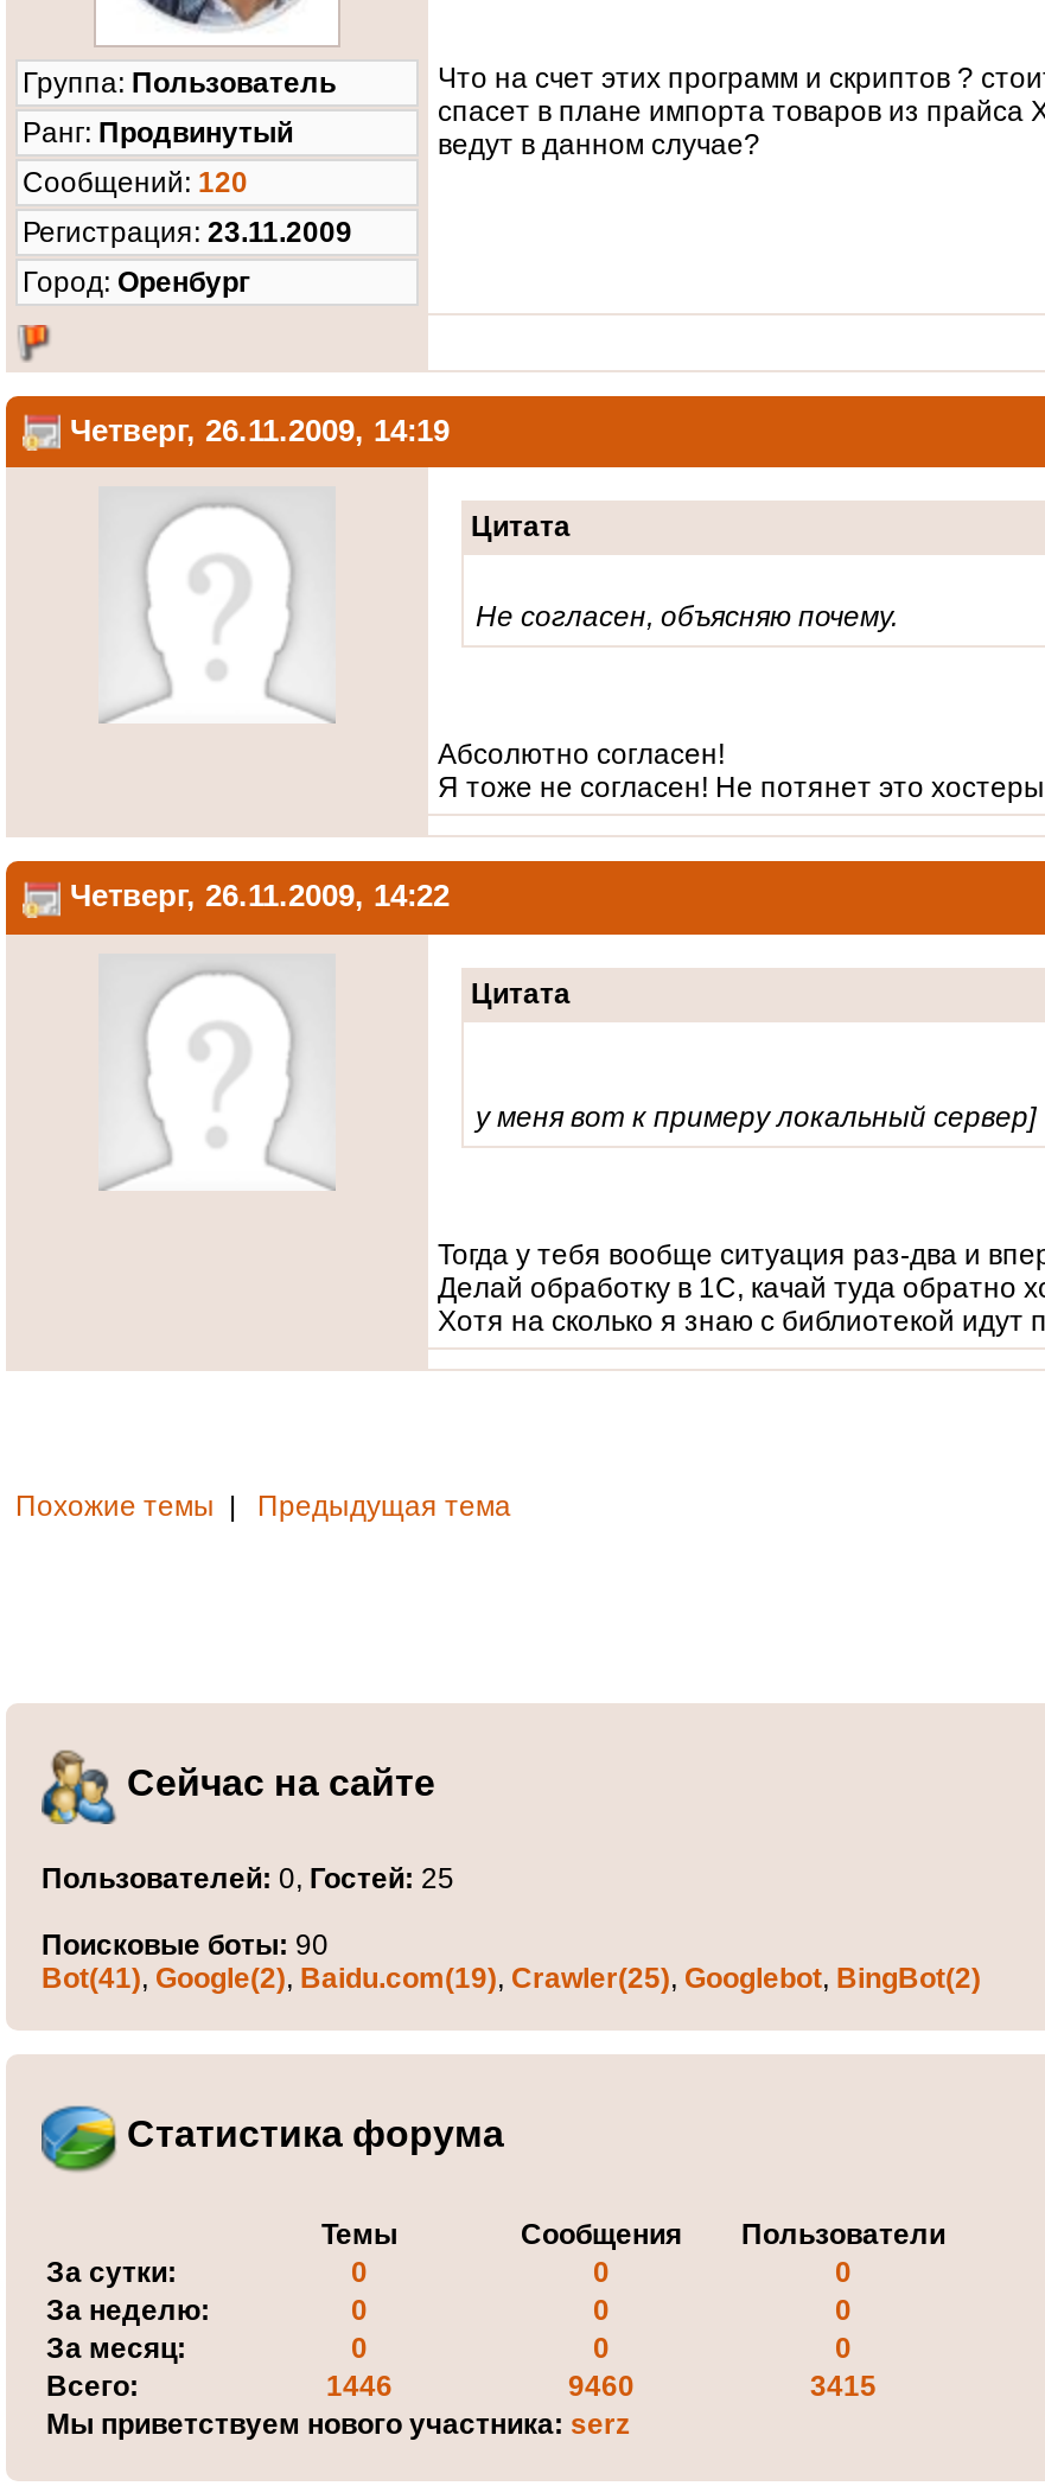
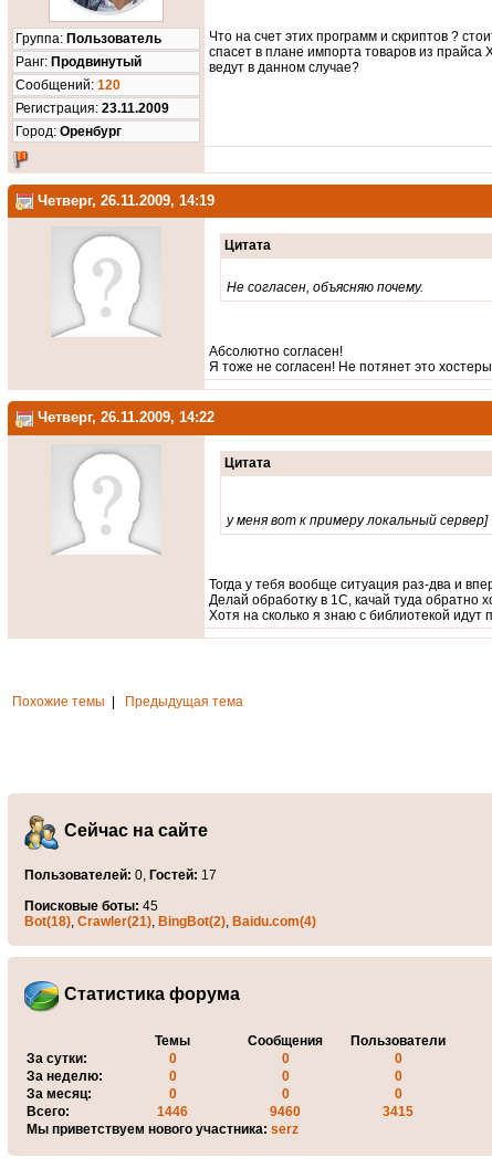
[42,1861,454,1895] Пользователей: 0, Гостей: 25 -> [24,867,217,883] Пользователей: 0, Гостей: 17
[42,1928,981,1994] Поисковые боты: 90 | Bot(41), Google(2), Baidu.com(19), Crawler(25), Googlebot, BingBot(2) -> [24,898,316,929] Поисковые боты: 45 | Bot(18), Crawler(21), BingBot(2), Baidu.com(4)

